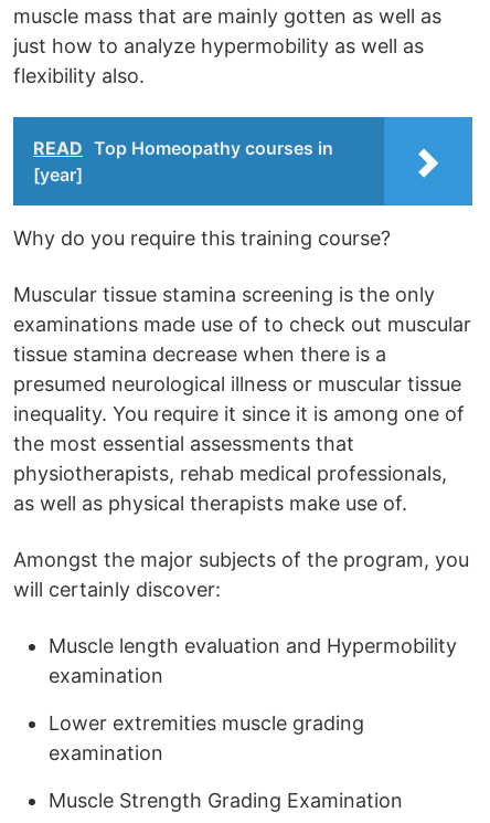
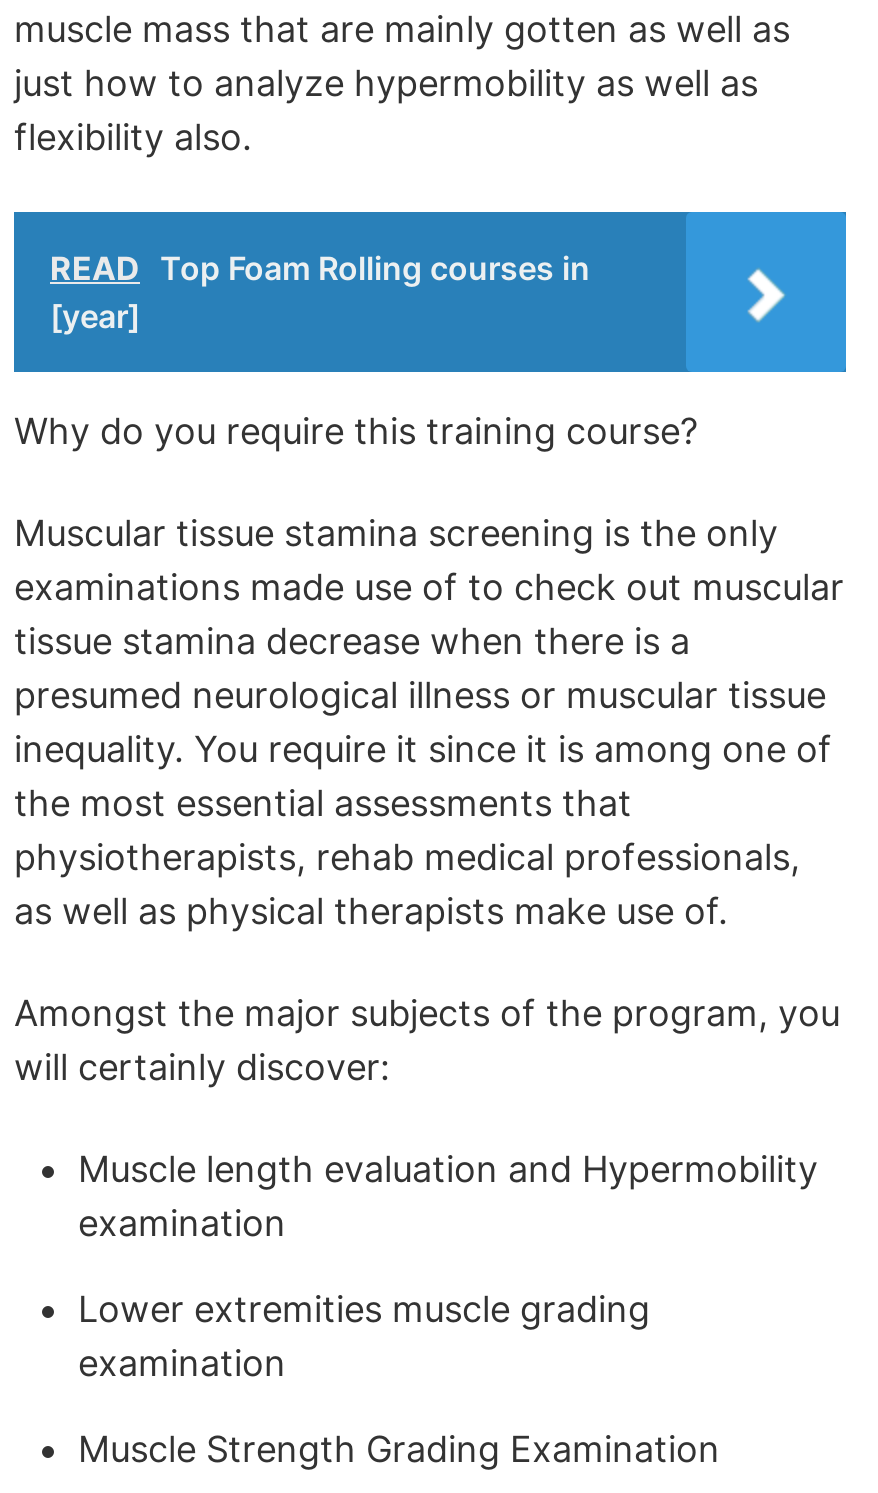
[33,137,333,159] READ Top Homeopathy courses in -> [50,248,590,288] READ Top Foam Rolling courses in

